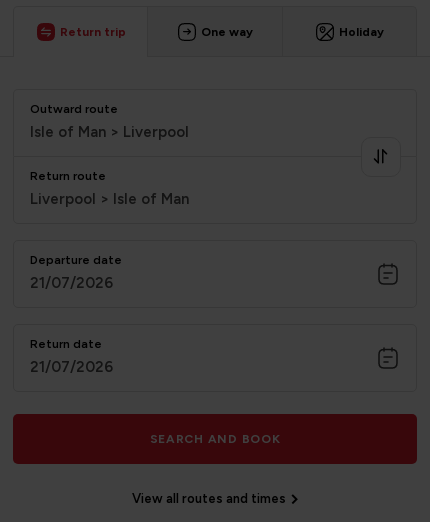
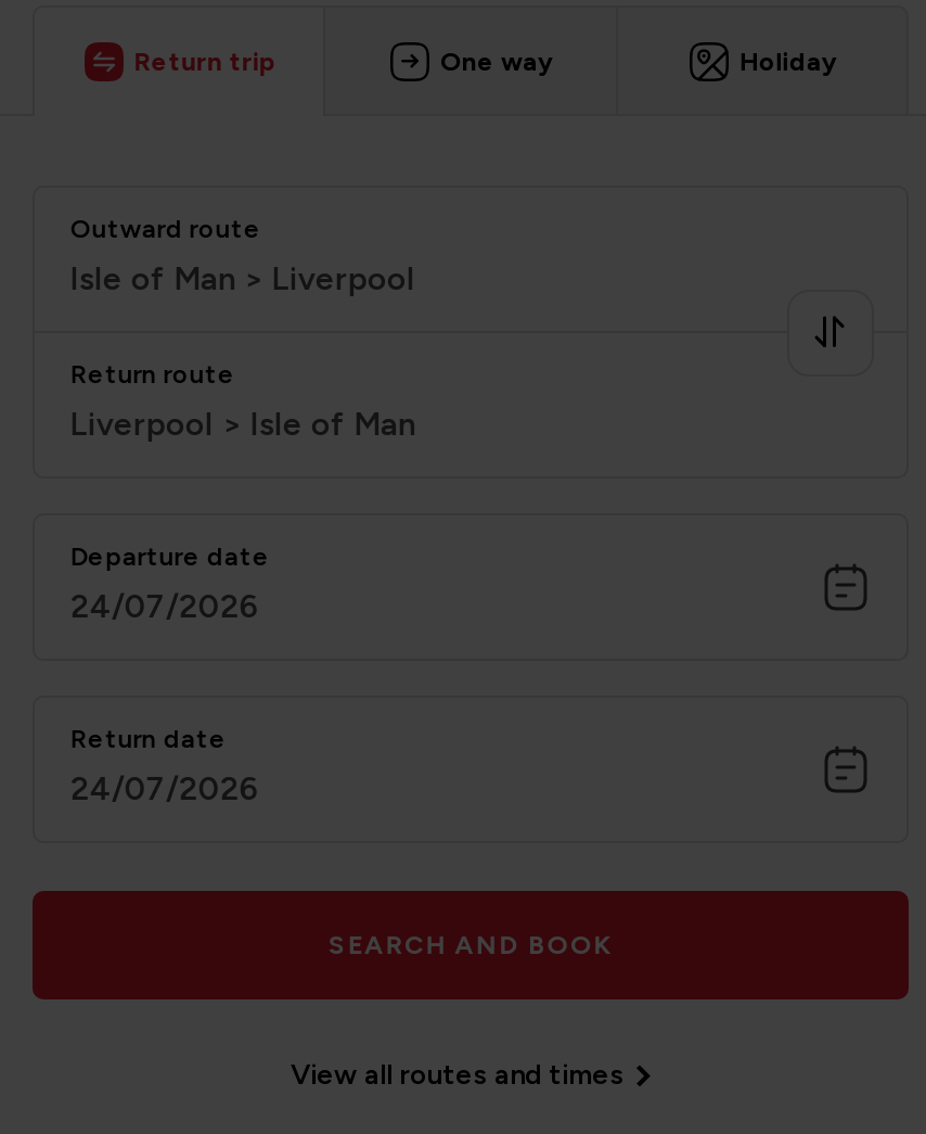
[30,274,113,292] 21/07/2026 -> [70,588,259,627] 24/07/2026
[30,358,113,376] 21/07/2026 -> [70,770,259,809] 24/07/2026

